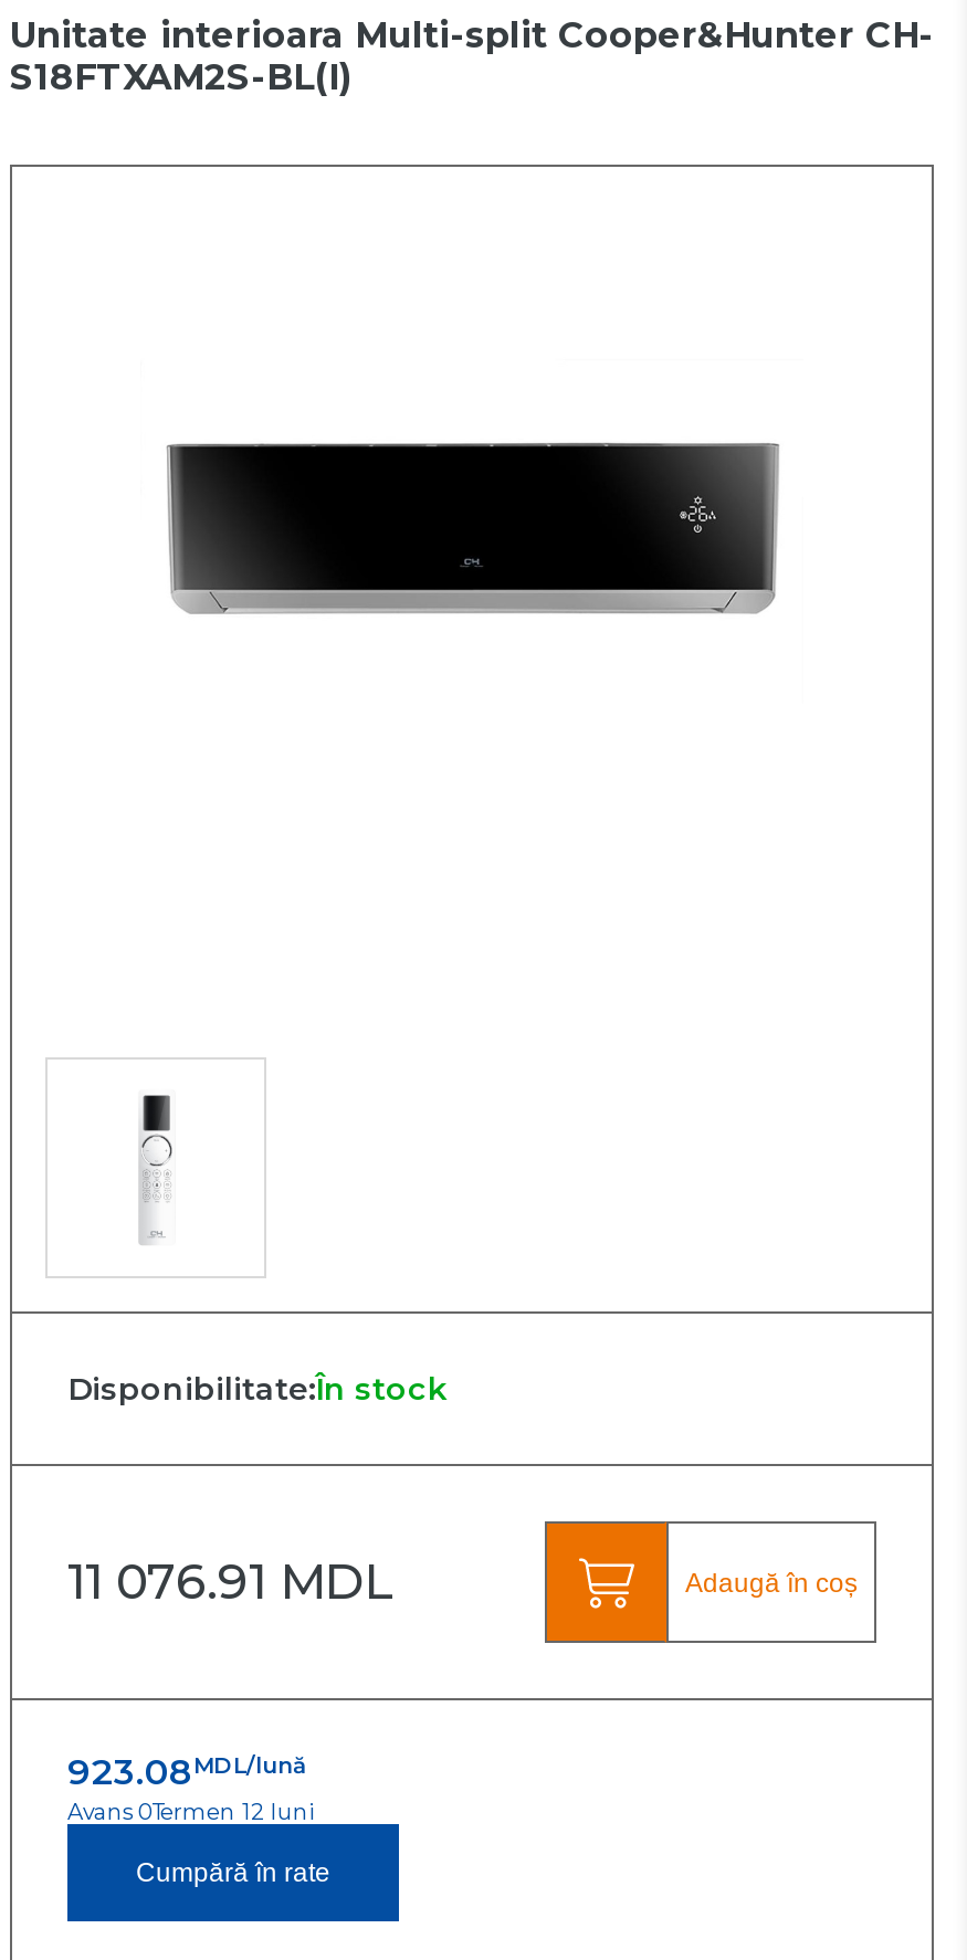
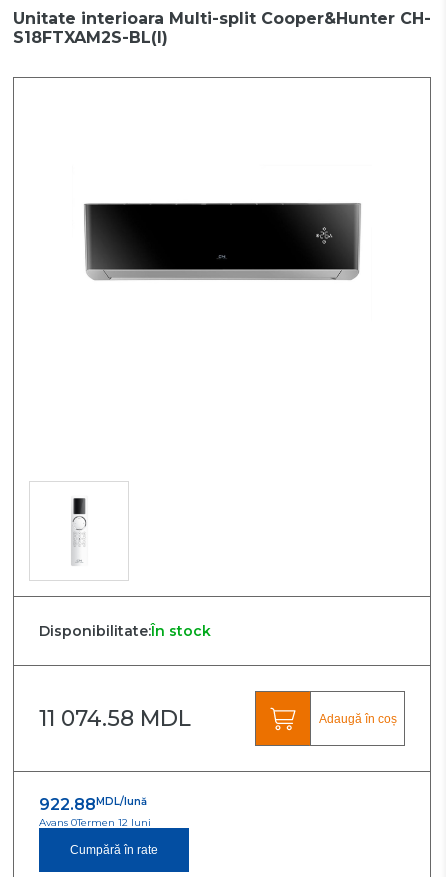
[67,1553,392,1613] 11 076.91 MDL -> [39,705,191,732] 11 074.58 MDL
[67,1752,306,1794] 923.08MDL/lună -> [39,795,147,814] 922.88MDL/lună

